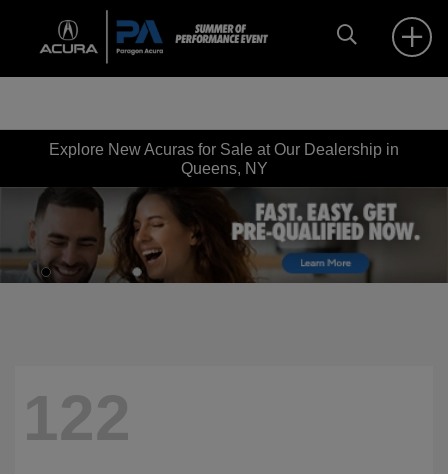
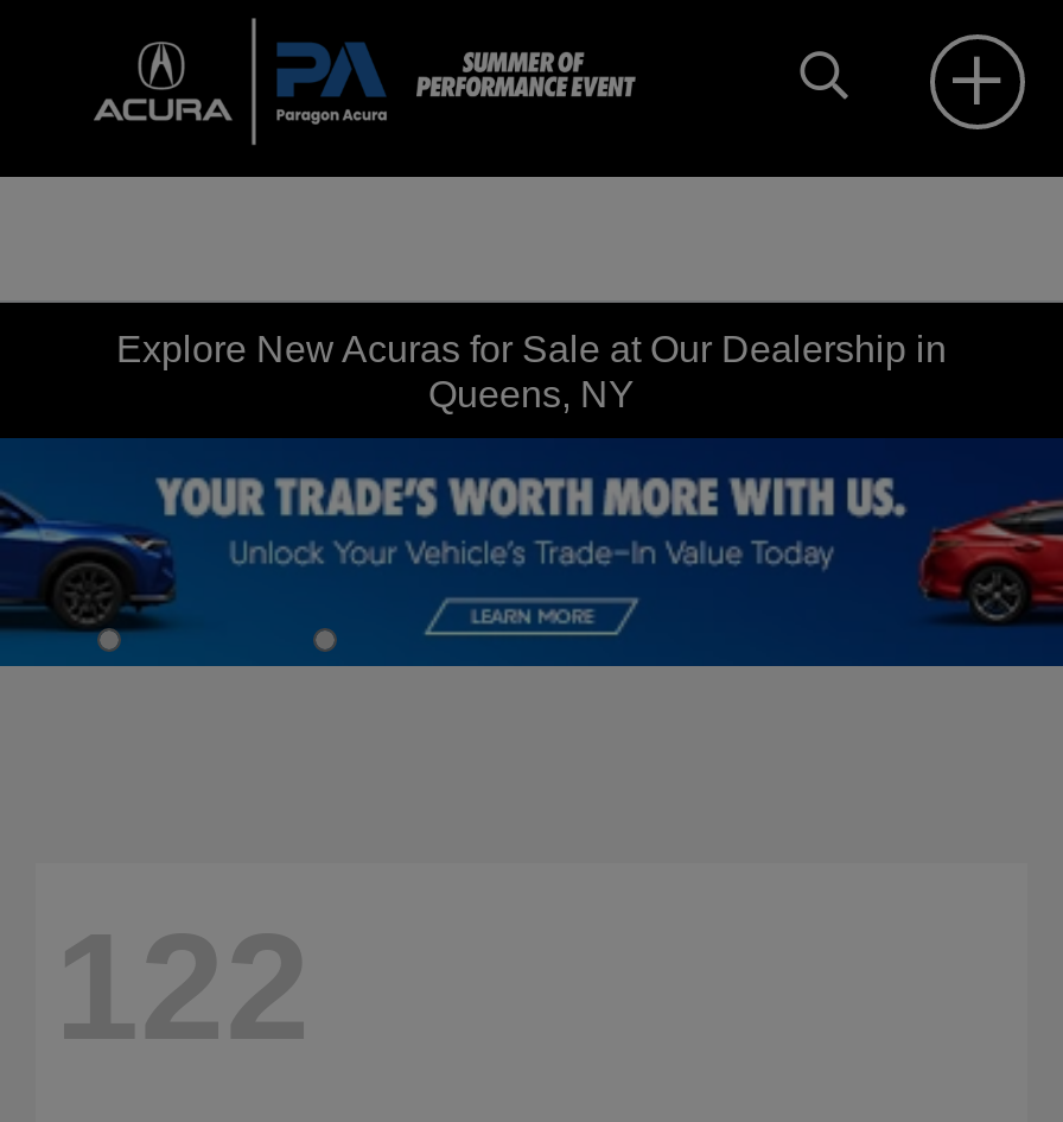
[3,186,445,284] [image] -> [7,436,1056,668] [image]

